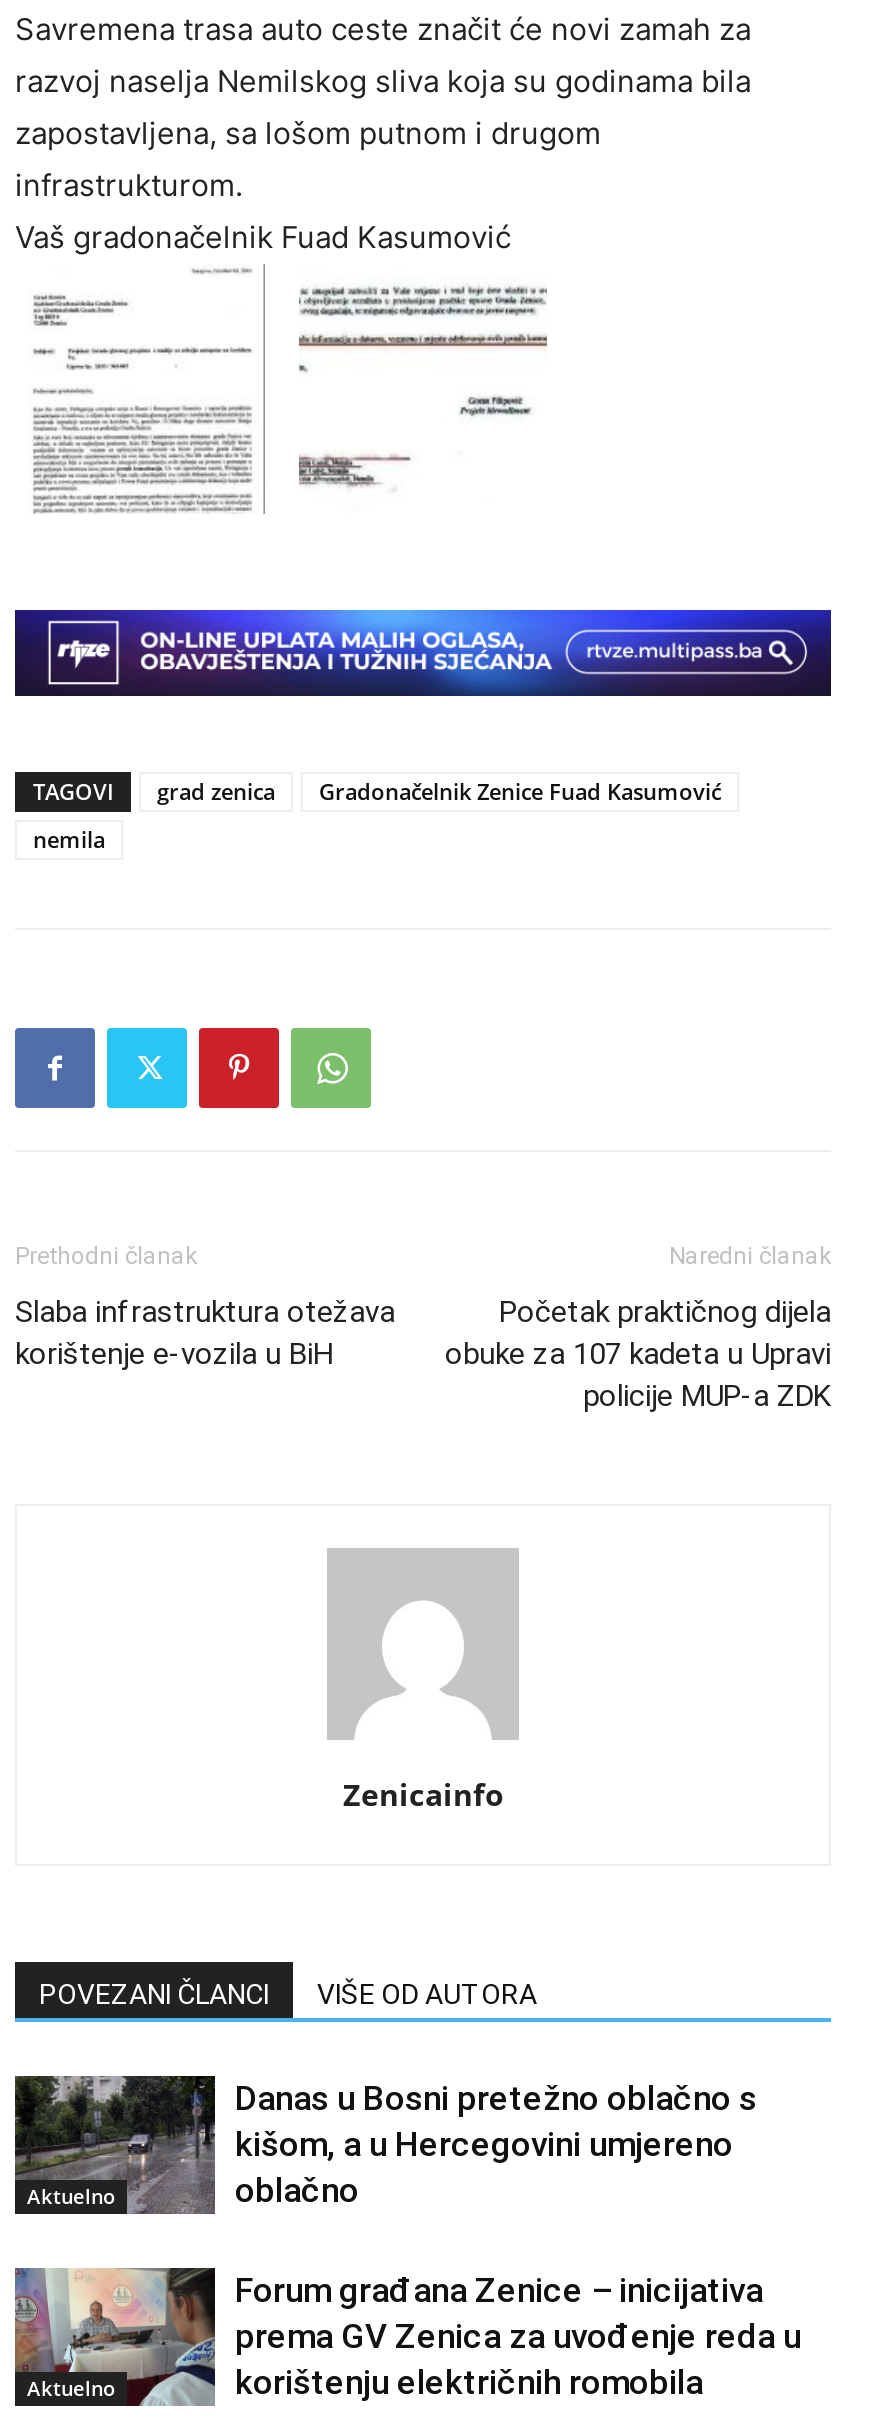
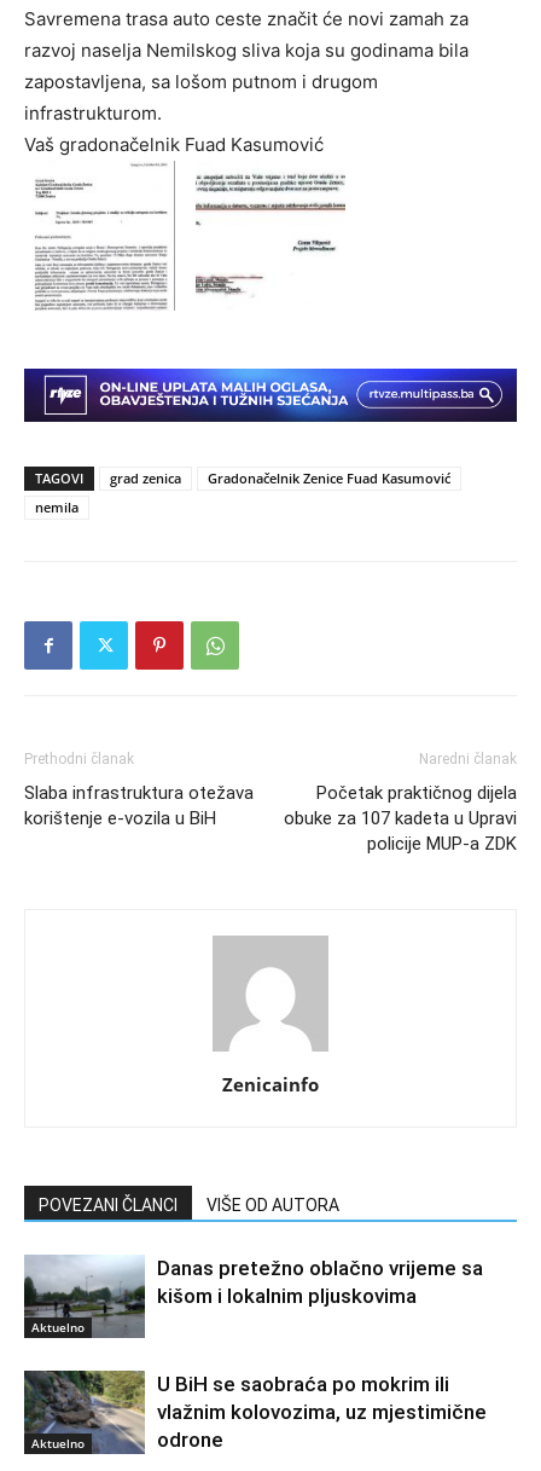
[13,2073,757,2215] [image] | Danas u Bosni pretežno oblačno s | kišom, a u Hercegovini umjereno | oblačno -> [24,1255,483,1338] [image] | Danas pretežno oblačno vrijeme sa | kišom i lokalnim pljuskovima
[13,2267,801,2407] [image] | Forum građana Zenice – inicijativa | prema GV Zenica za uvođenje reda u | korištenju električnih romobila -> [23,1369,487,1454] [image] | U BiH se saobraća po mokrim ili | vlažnim kolovozima, uz mjestimične | odrone

